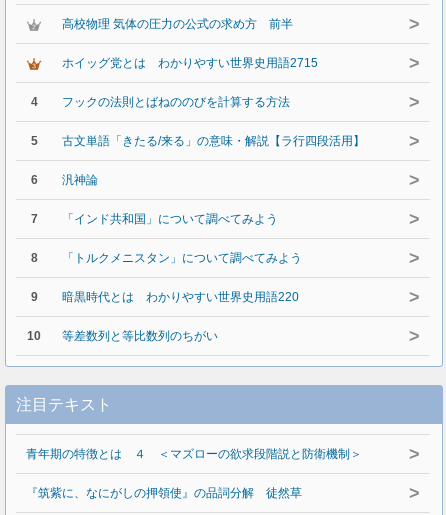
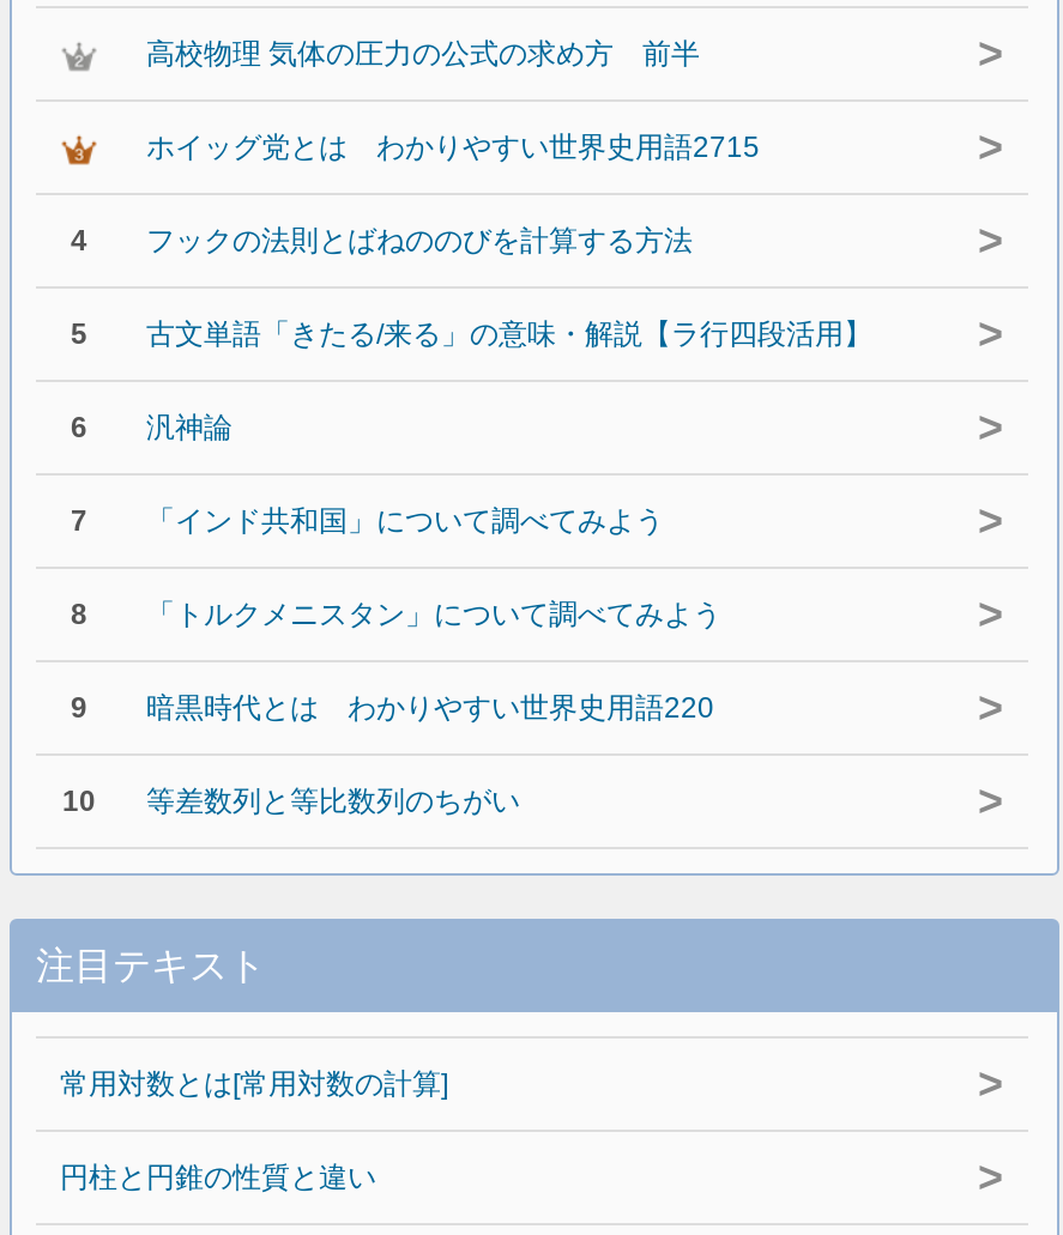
[26,447,362,461] 青年期の特徴とは ４ ＜マズローの欲求段階説と防衛機制＞ -> [60,1067,448,1101] 常用対数とは[常用対数の計算]
[26,486,302,500] 『筑紫に、なにがしの押領使』の品詞分解 徒然草 -> [60,1161,376,1194] 円柱と円錐の性質と違い

